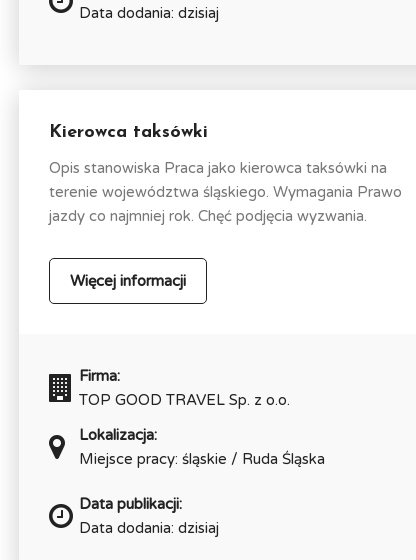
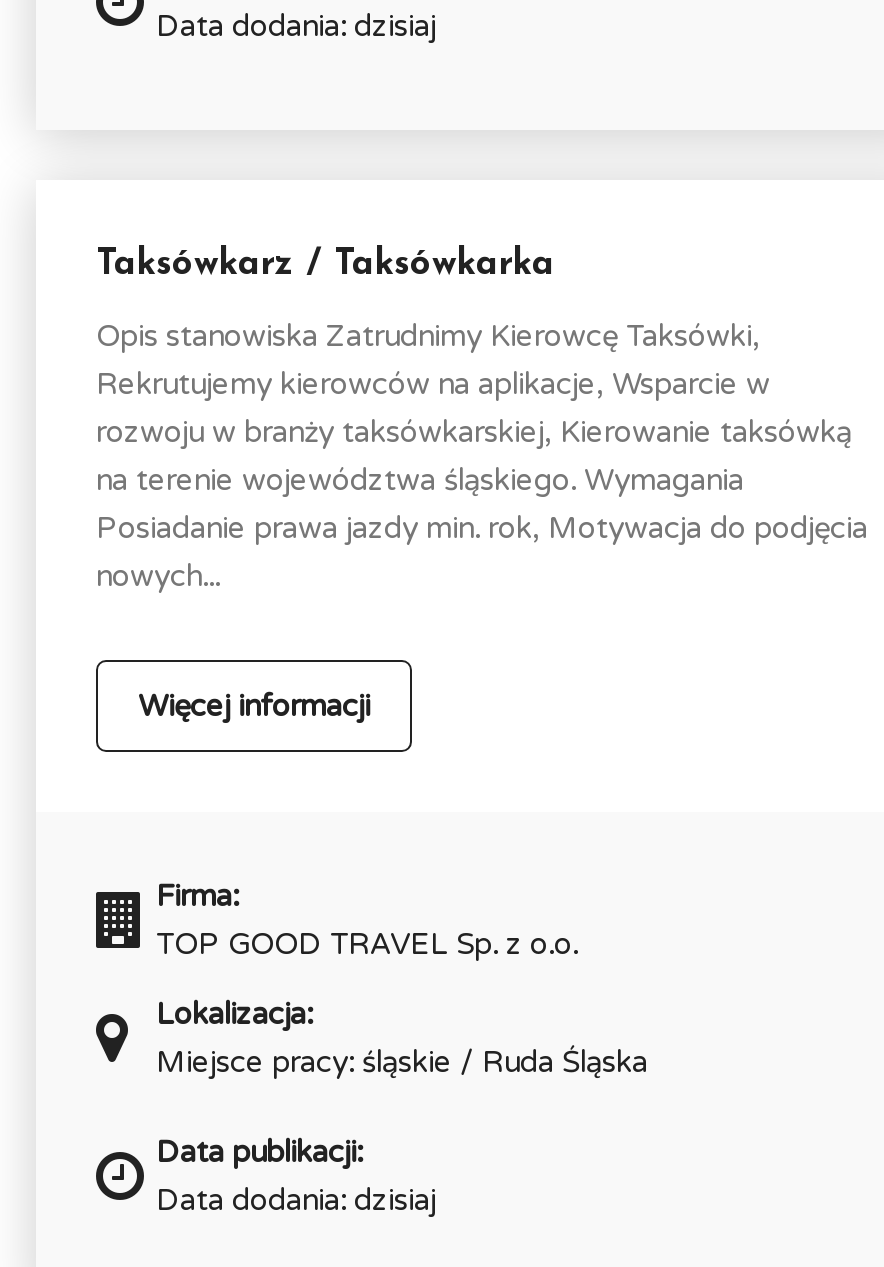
[49,123,208,142] Kierowca taksówki -> [96,246,554,284] Taksówkarz / Taksówkarka
[49,159,402,225] Opis stanowiska Praca jako kierowca taksówki na | terenie województwa śląskiego. Wymagania Prawo | jazdy co najmniej rok. Chęć podjęcia wyzwania. -> [96,317,868,593] Opis stanowiska Zatrudnimy Kierowcę Taksówki, | Rekrutujemy kierowców na aplikacje, Wsparcie w | rozwoju w branży taksówkarskiej, Kierowanie taksówką | na terenie województwa śląskiego. Wymagania | Posiadanie prawa jazdy min. rok, Motywacja do podjęcia | nowych...

